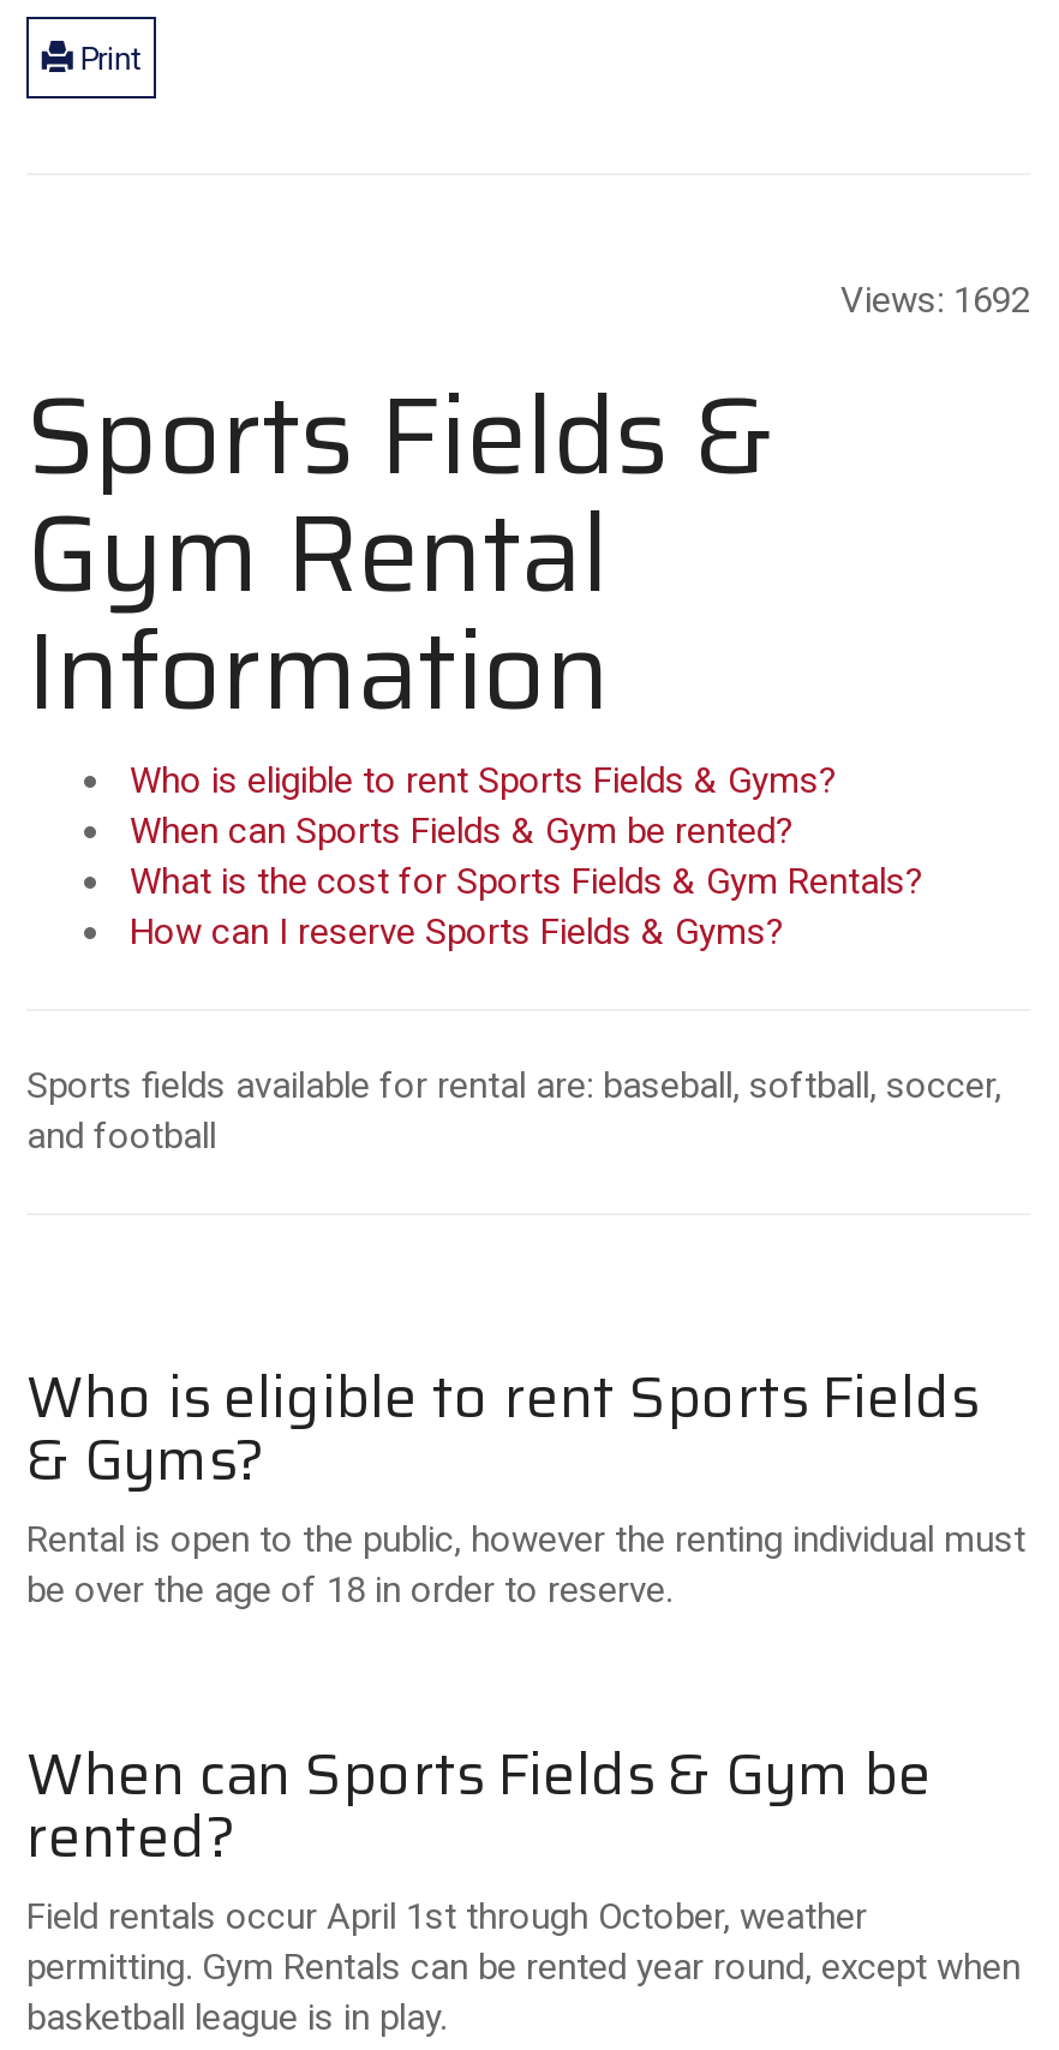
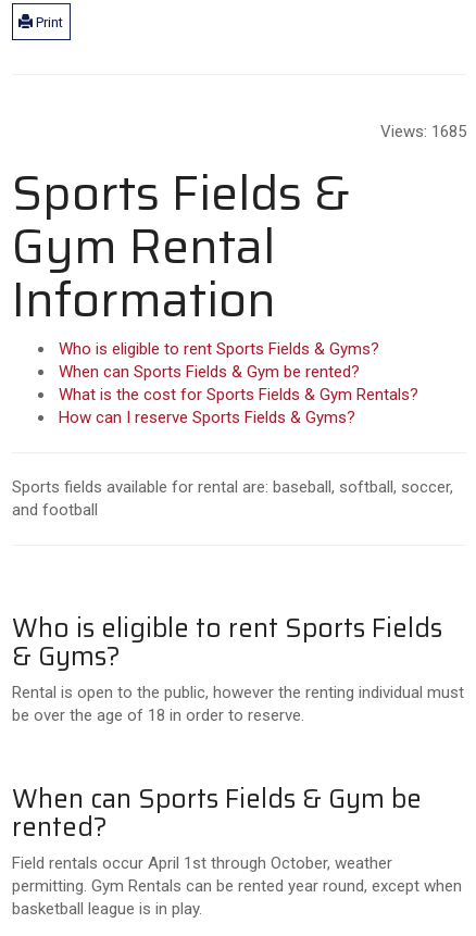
[840,279,1030,322] Views: 1692 -> [380,122,466,141] Views: 1685

